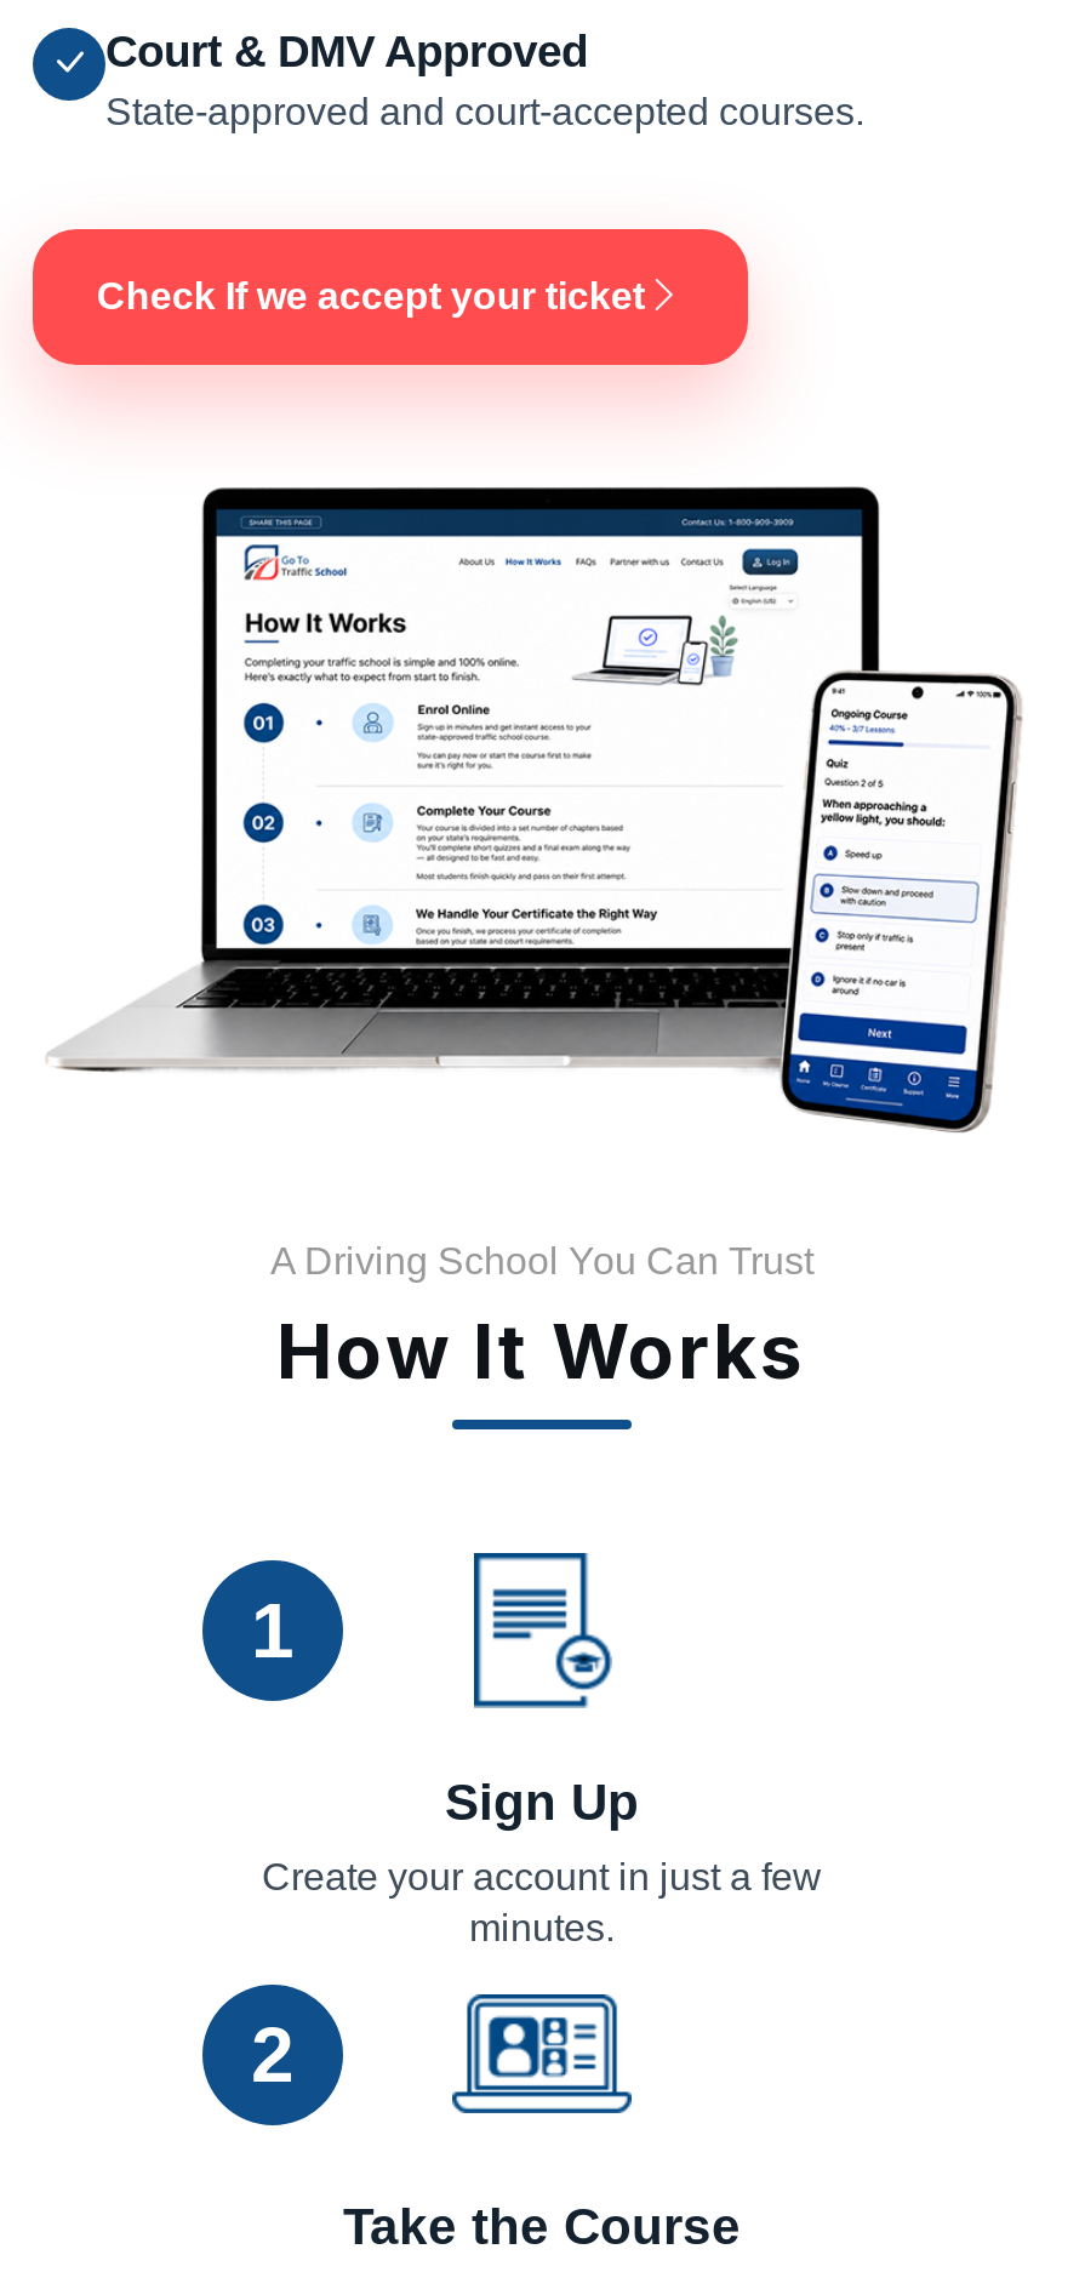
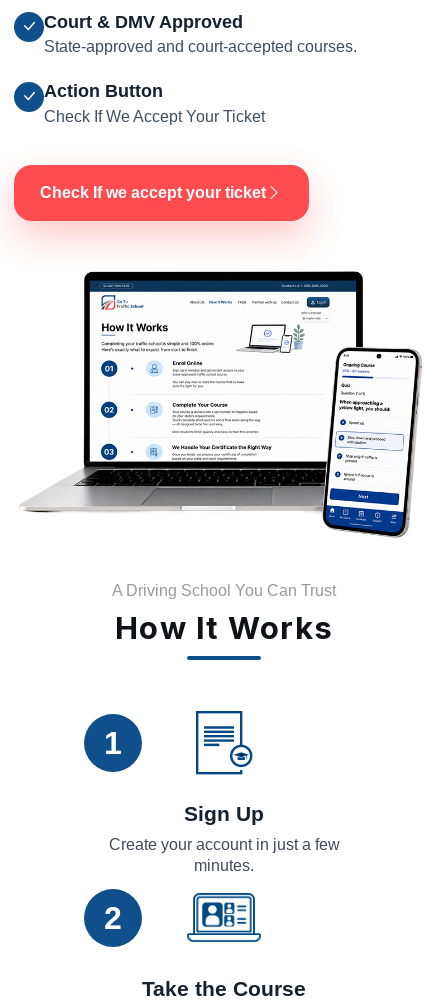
none -> [44,80,265,125] Action Button | Check If We Accept Your Ticket

